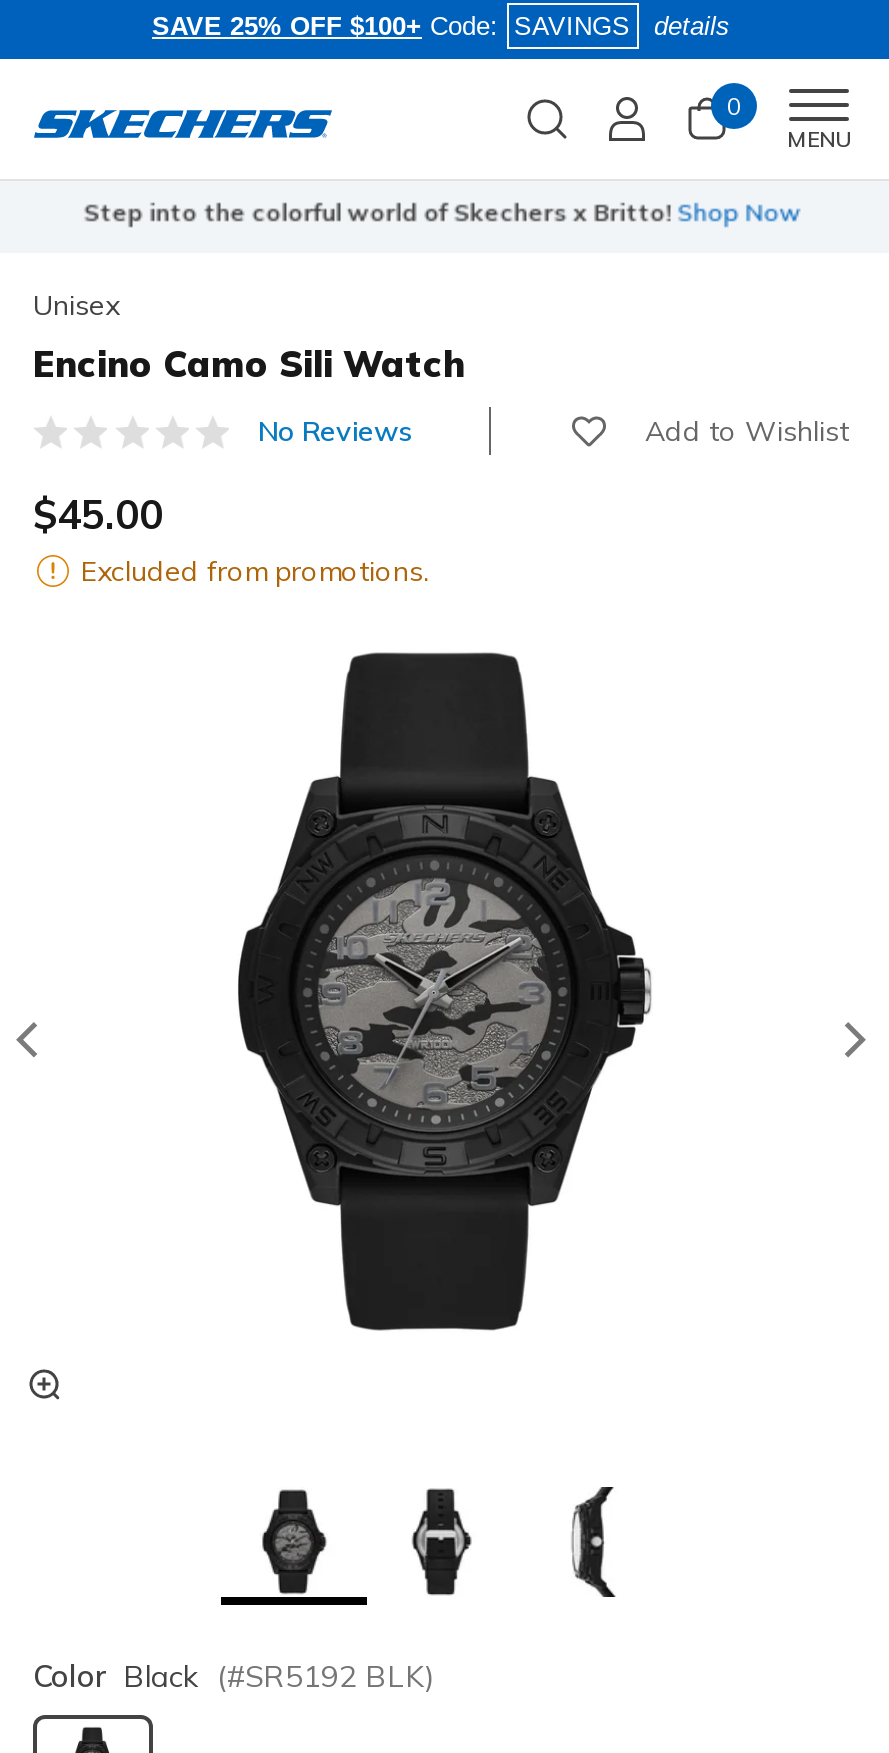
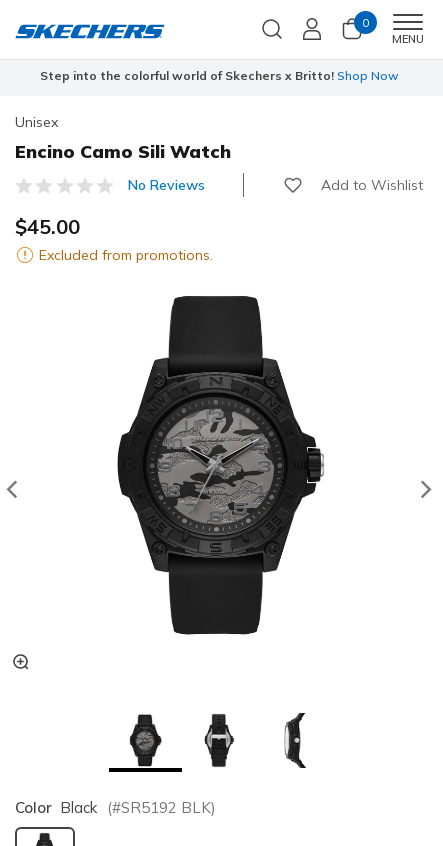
[152,11,730,41] SAVE 25% OFF $100+ Code: SAVINGS | details -> none

